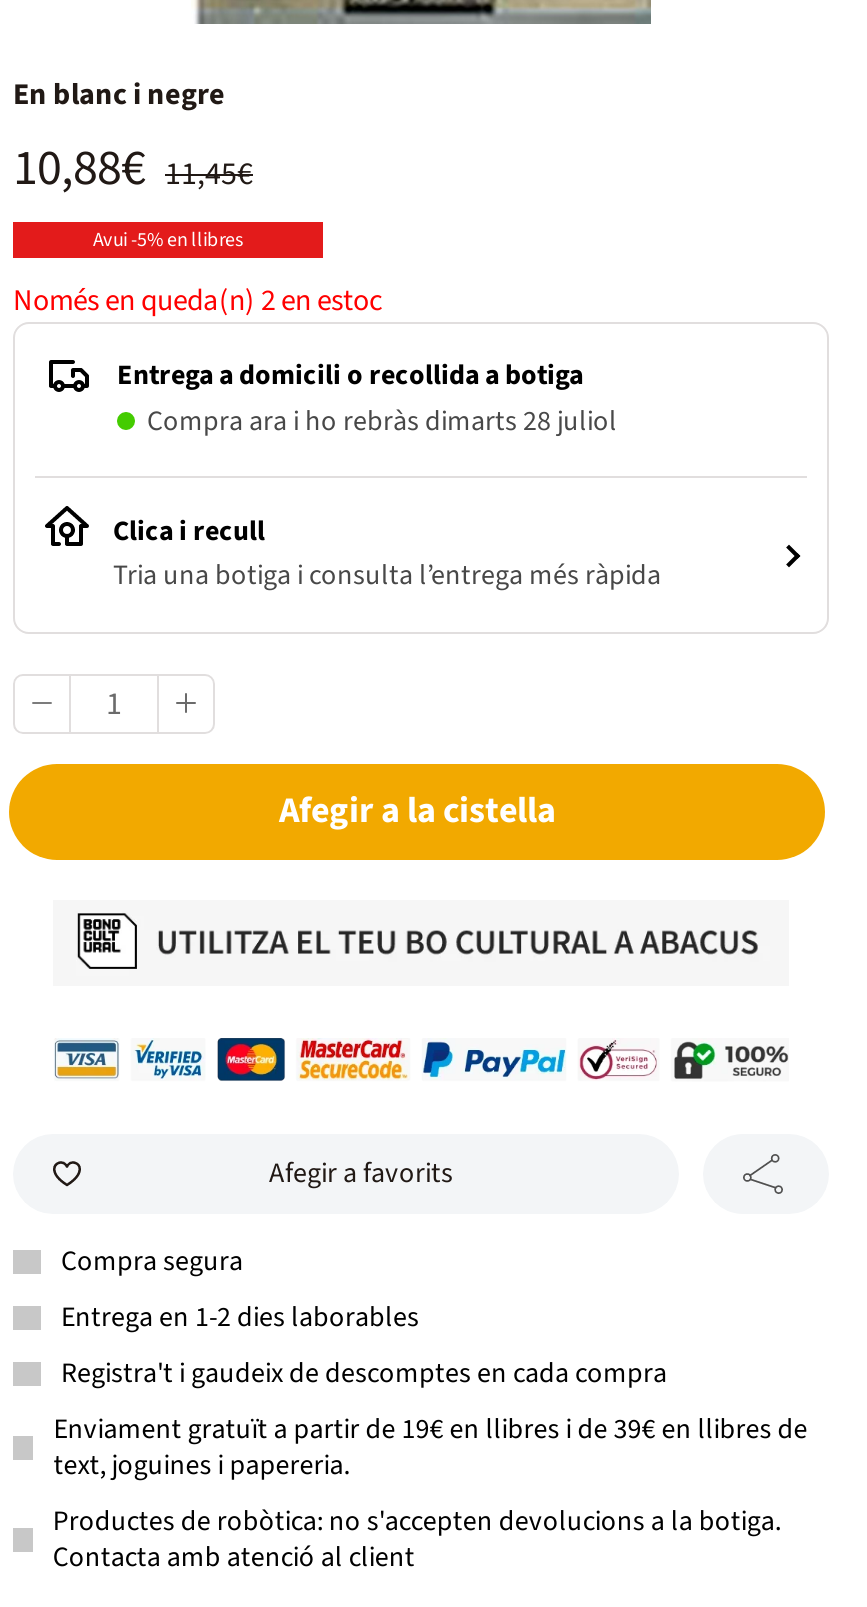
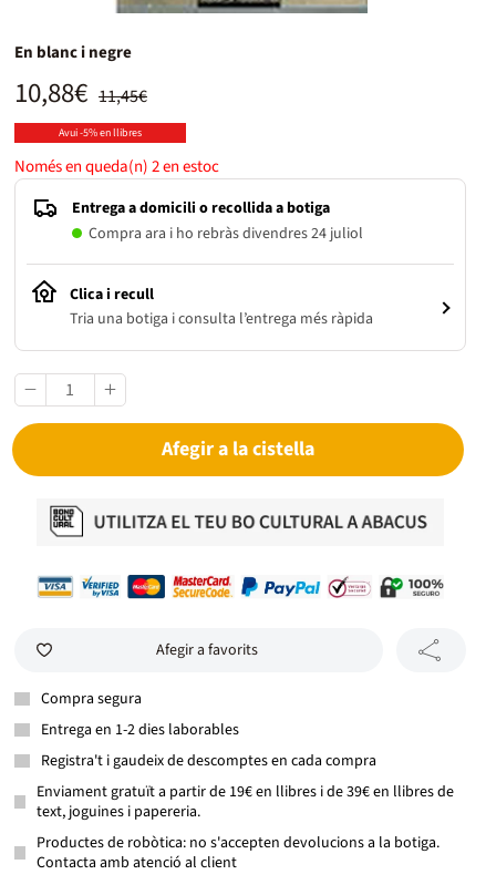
[147,402,617,442] Compra ara i ho rebràs dimarts 28 juliol -> [89,223,363,245] Compra ara i ho rebràs divendres 24 juliol

